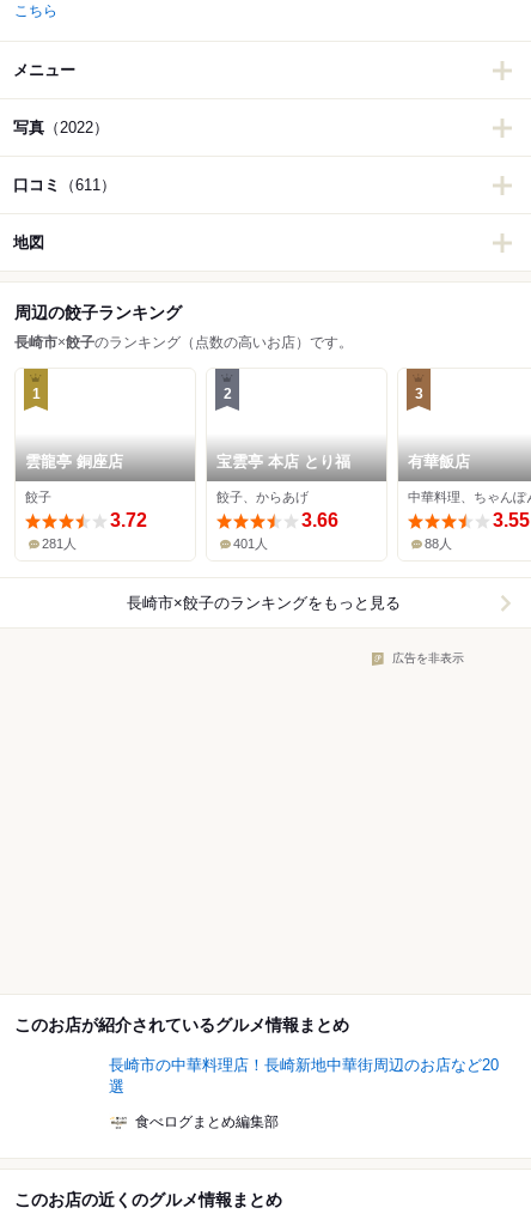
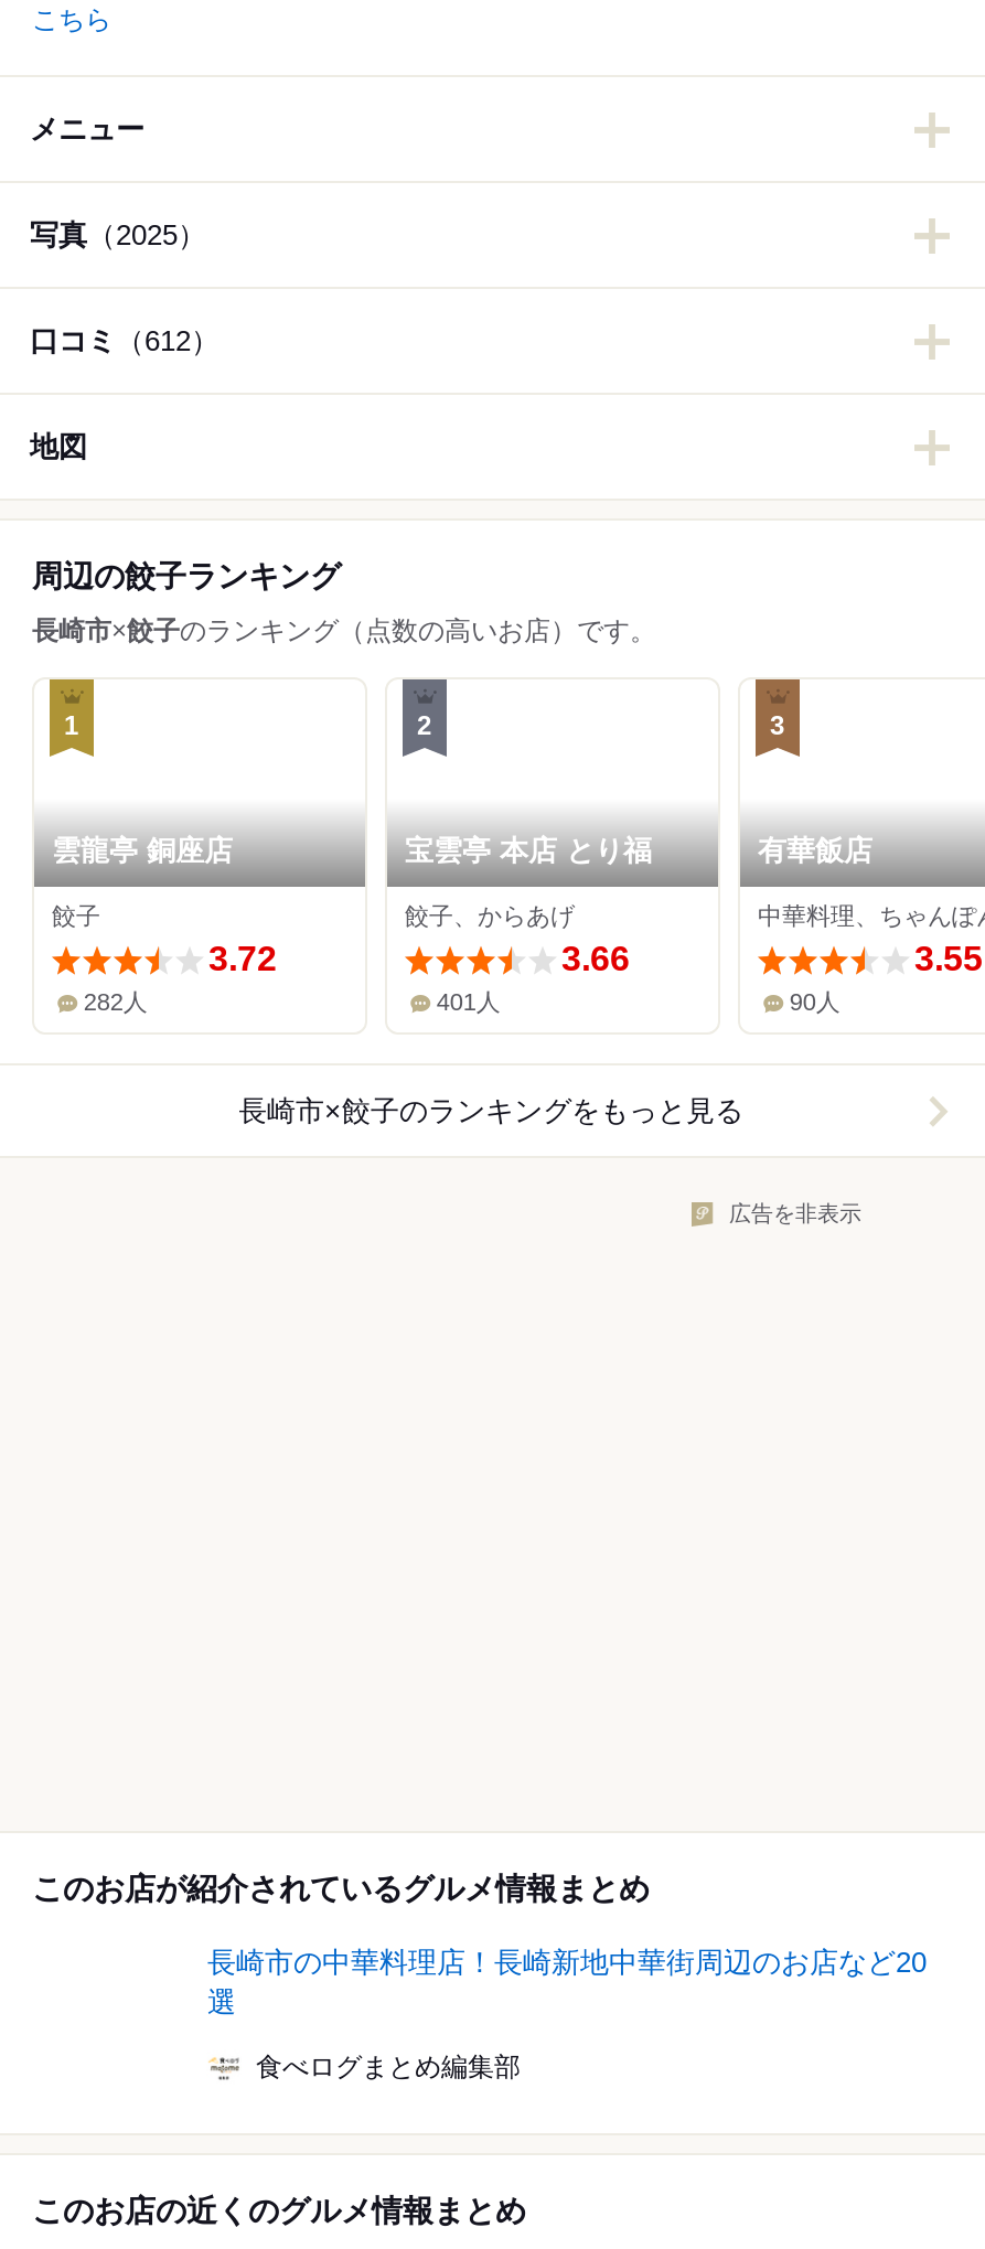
[13,119,109,137] 写真（2022） -> [30,219,206,252] 写真（2025）
[13,176,116,194] 口コミ（611） -> [30,325,220,358] 口コミ（612）
[42,537,77,551] 281人 -> [84,989,148,1015] 282人
[425,537,453,551] 88人 -> [790,989,840,1015] 90人

